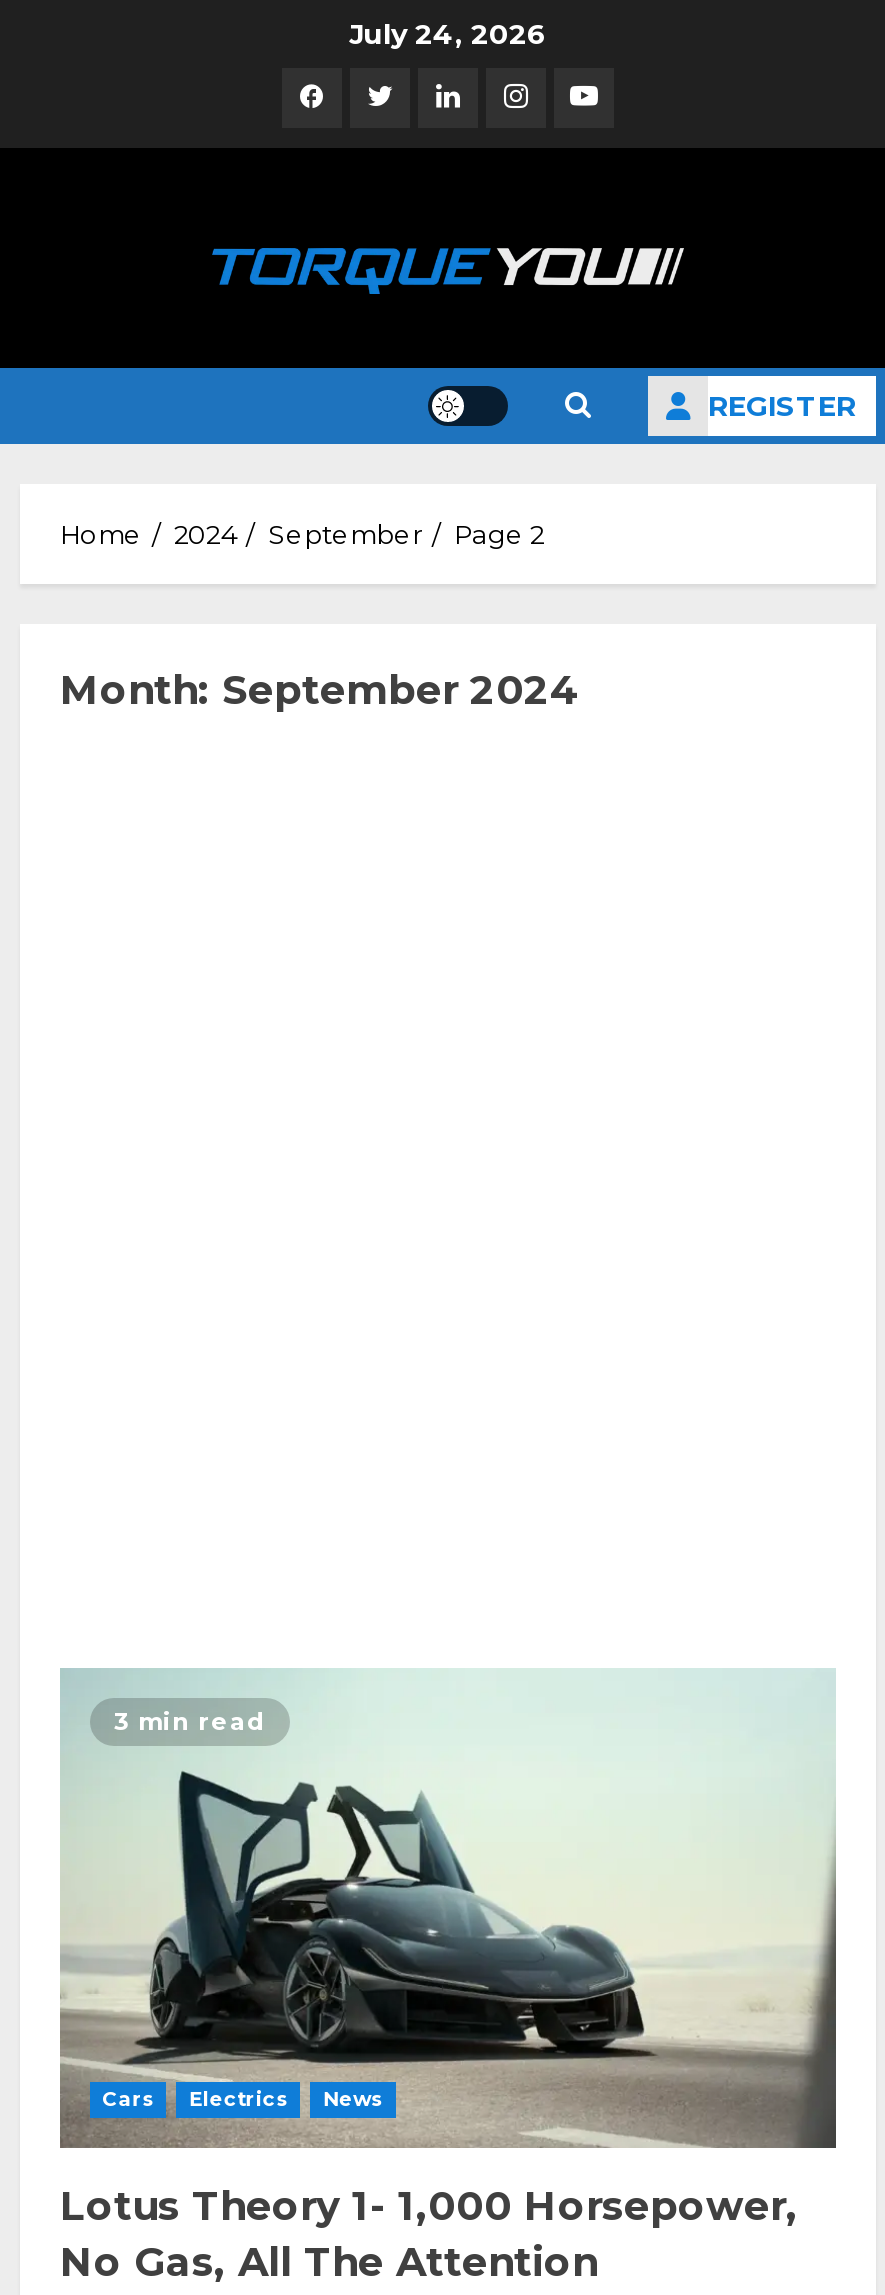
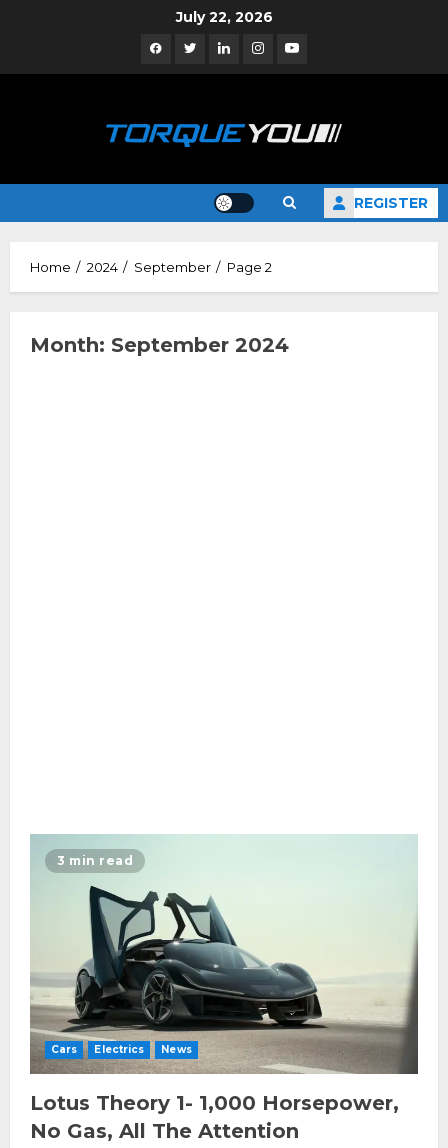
[349,16,547,52] July 24, 2026 -> [175,8,272,26] July 22, 2026

